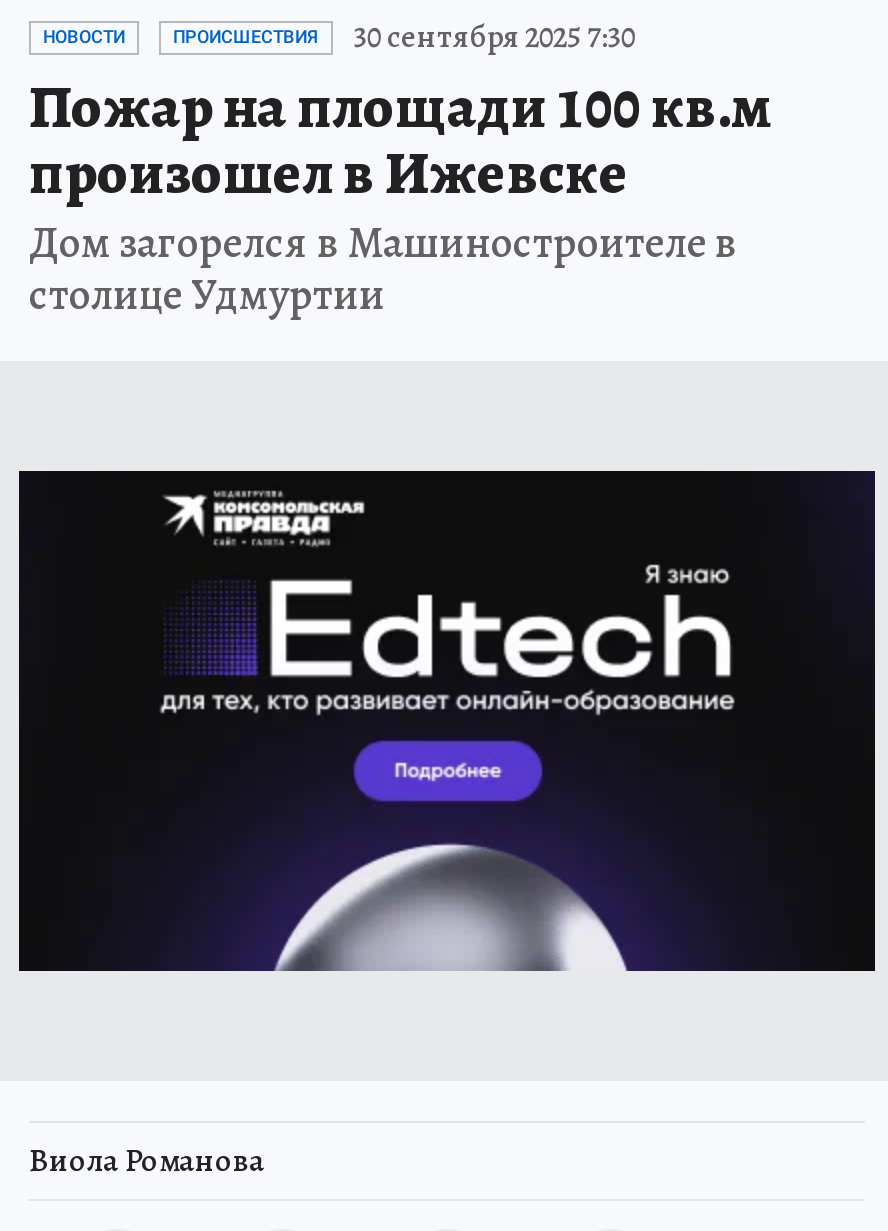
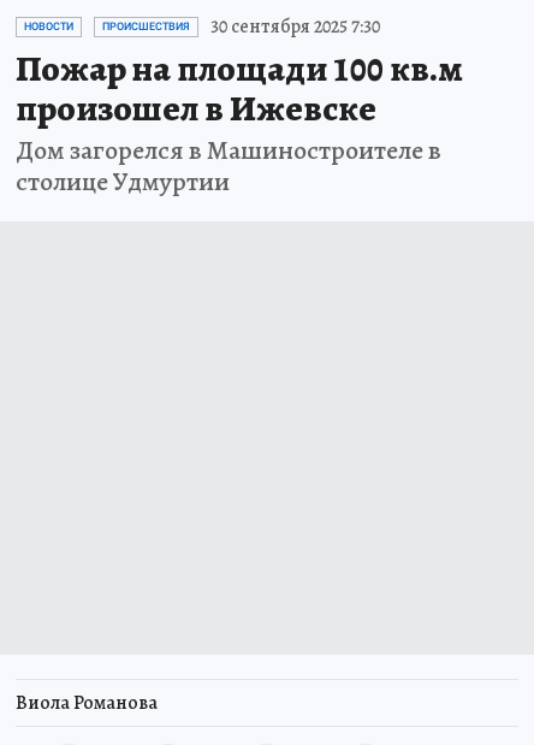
[17,469,877,973] [image] -> none

